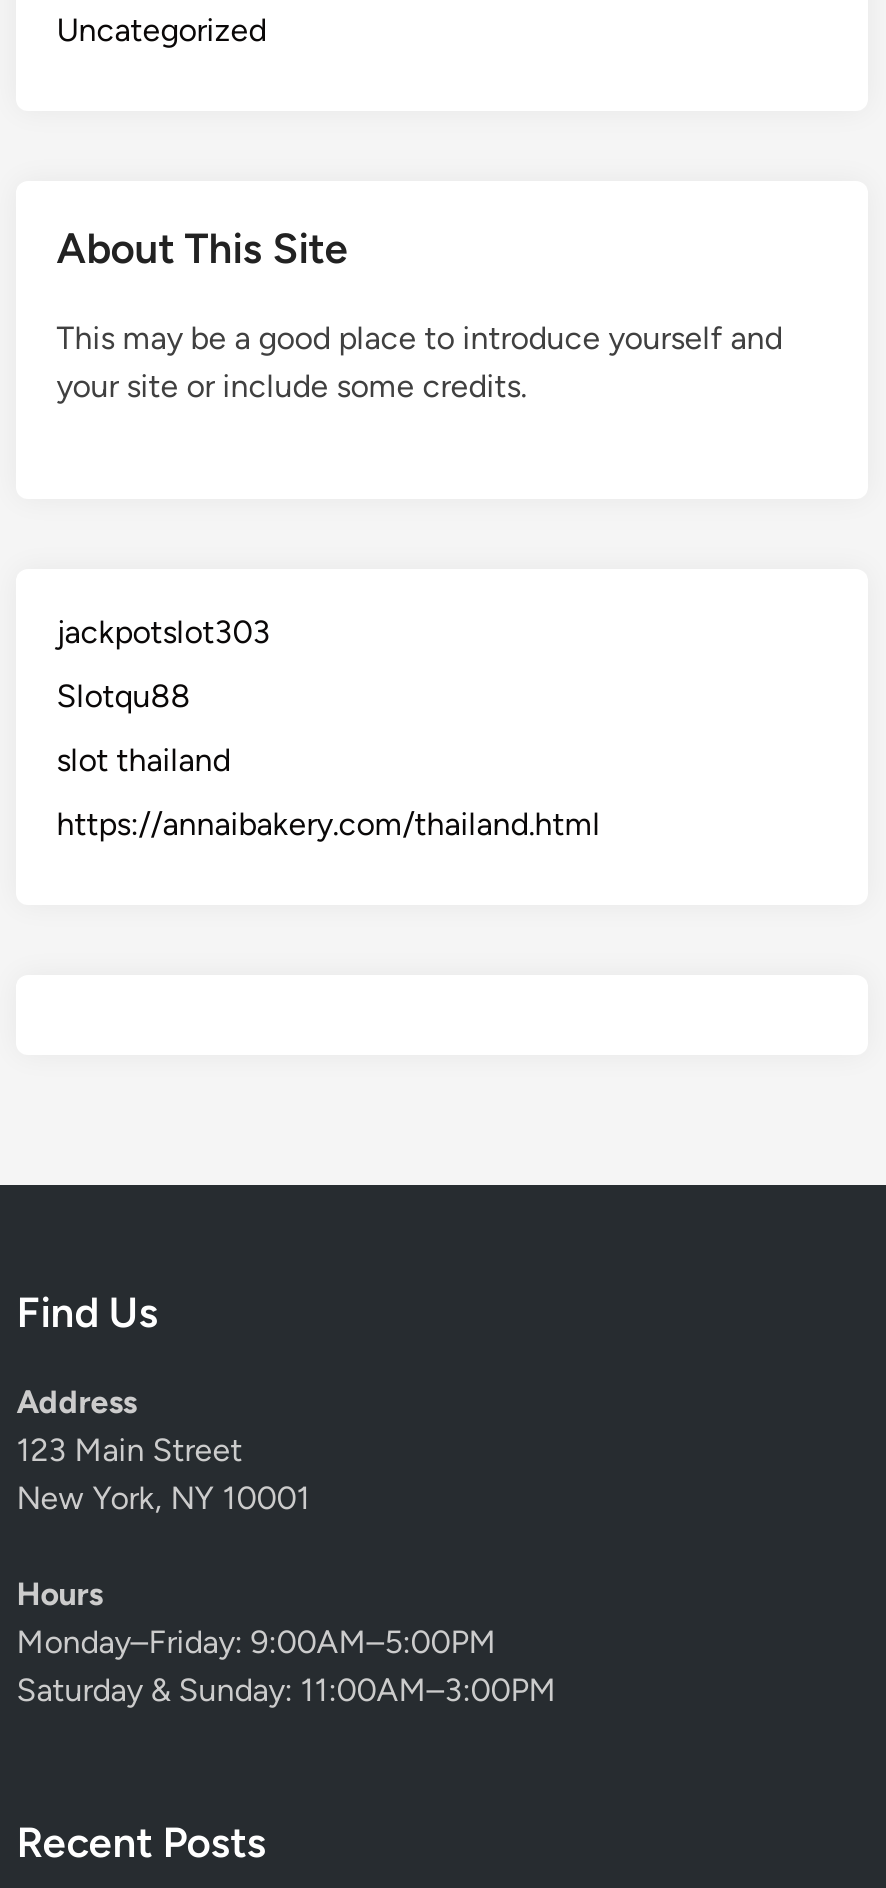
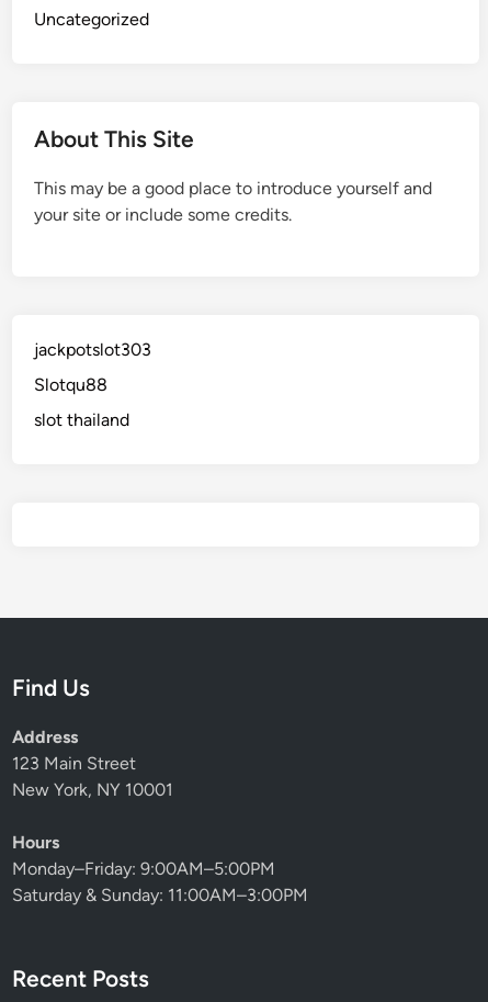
[56,806,600,844] https://annaibakery.com/thailand.html -> none

